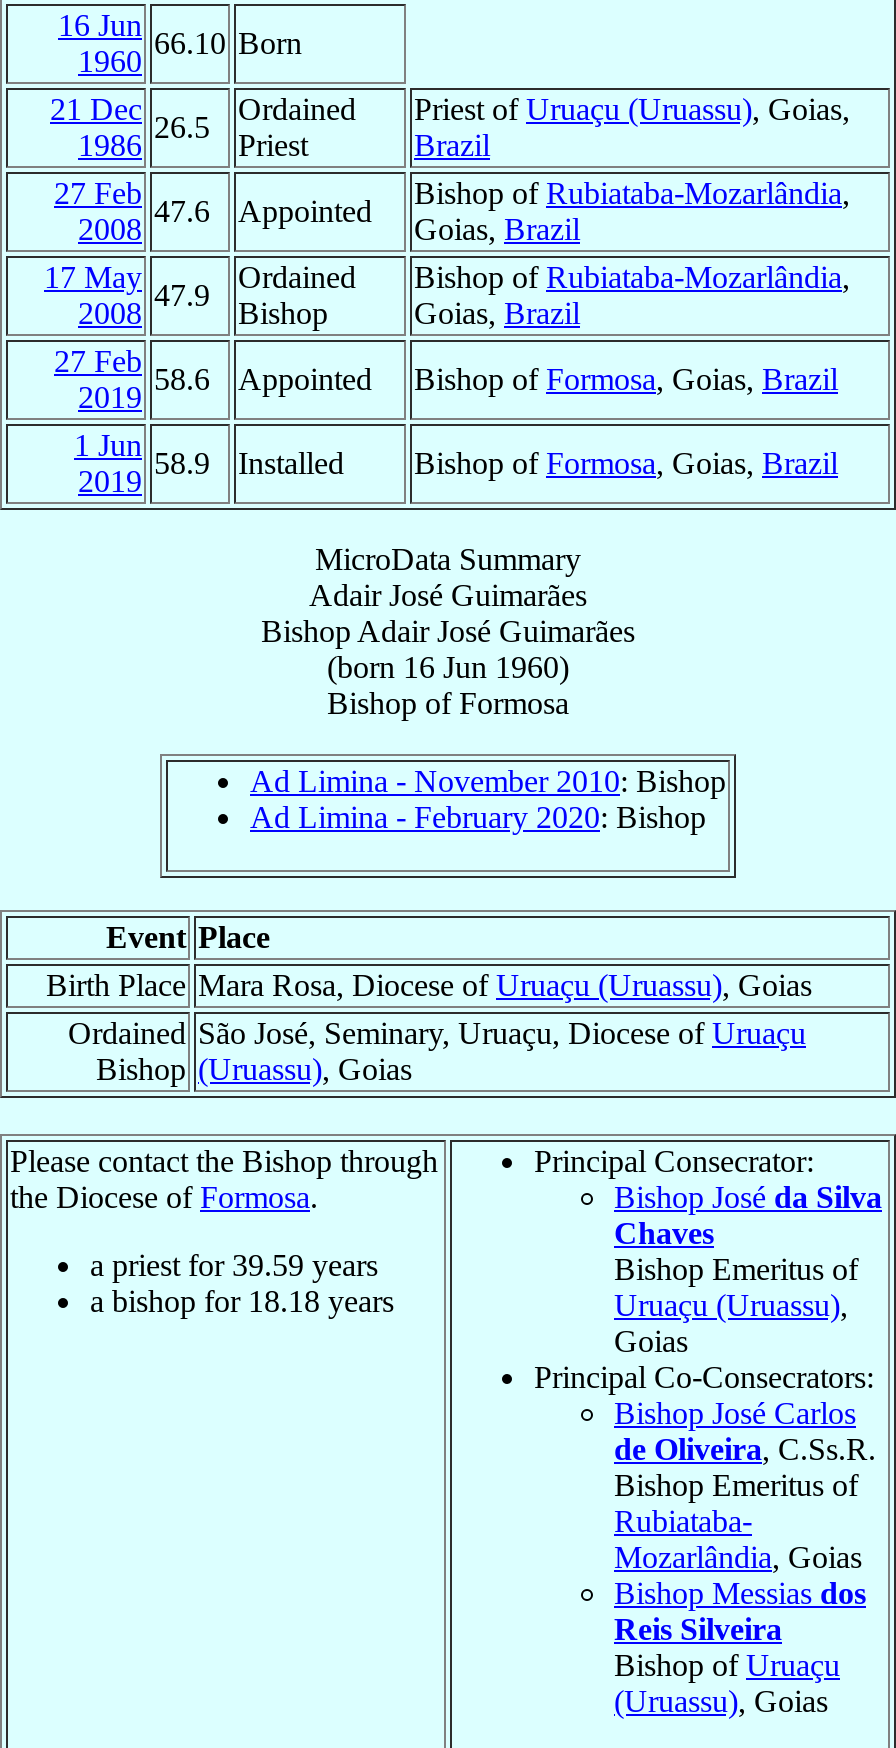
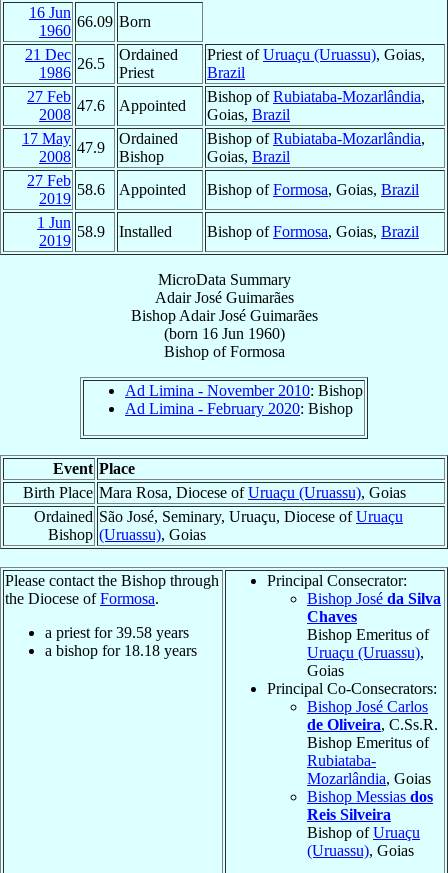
[154,26,302,60] 66.10 Born -> [77,13,151,30] 66.09 Born
[90,1248,378,1282] a priest for 39.59 years -> [45,624,189,641] a priest for 39.58 years

